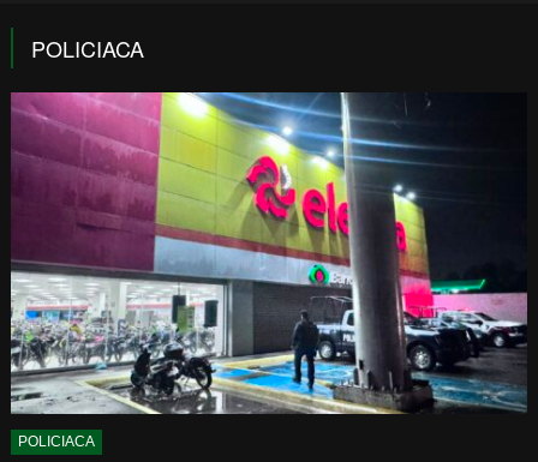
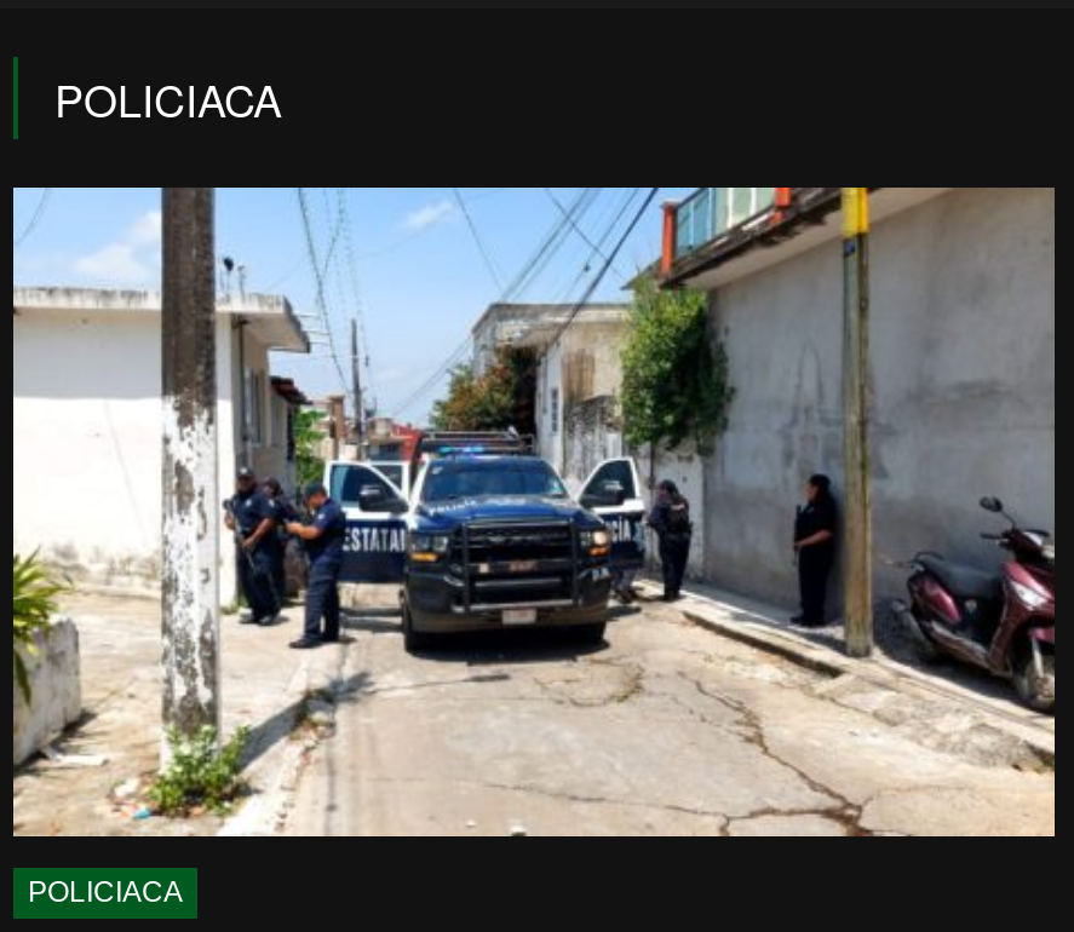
[10,91,528,415] [image] -> [11,185,1057,839] [image]

